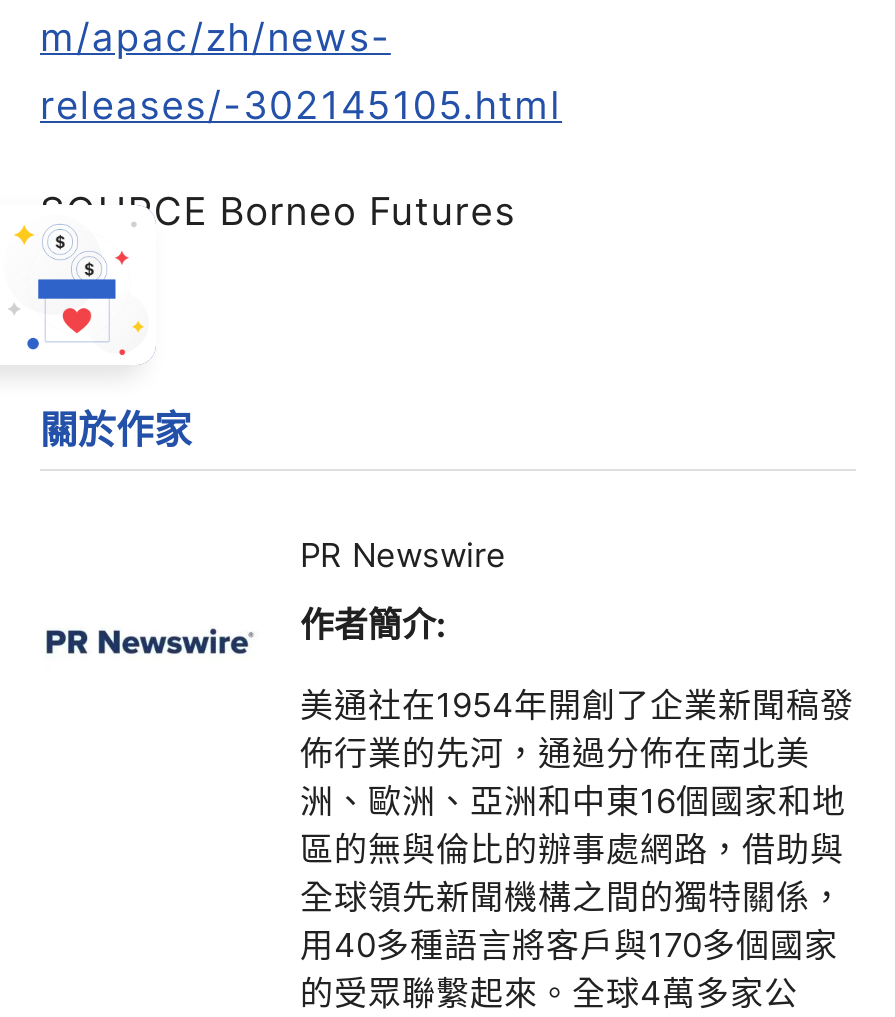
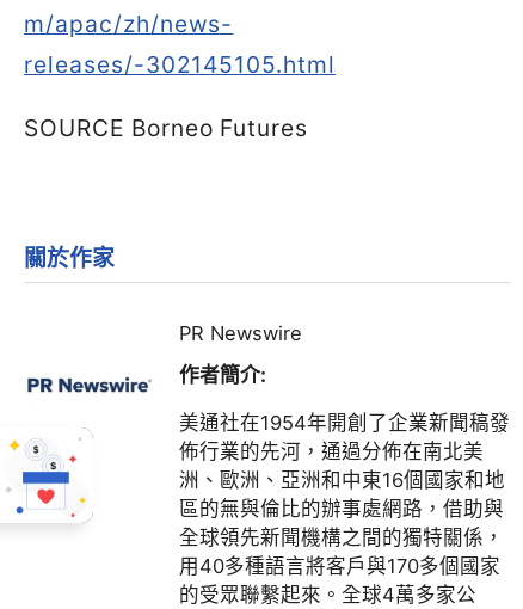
[6,223,146,375] [image] -> none
none -> [4,427,93,529] [image]

